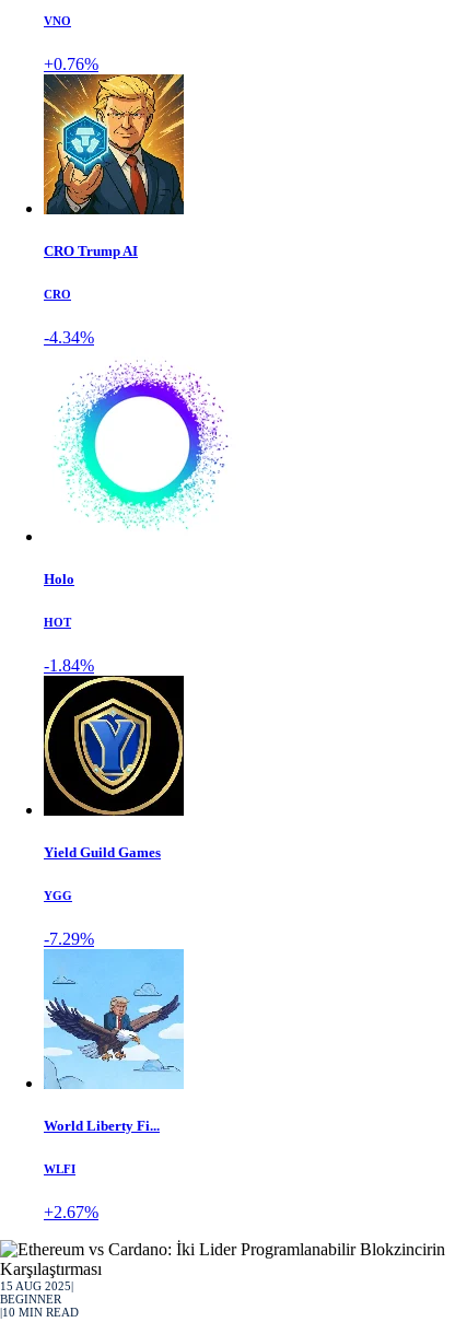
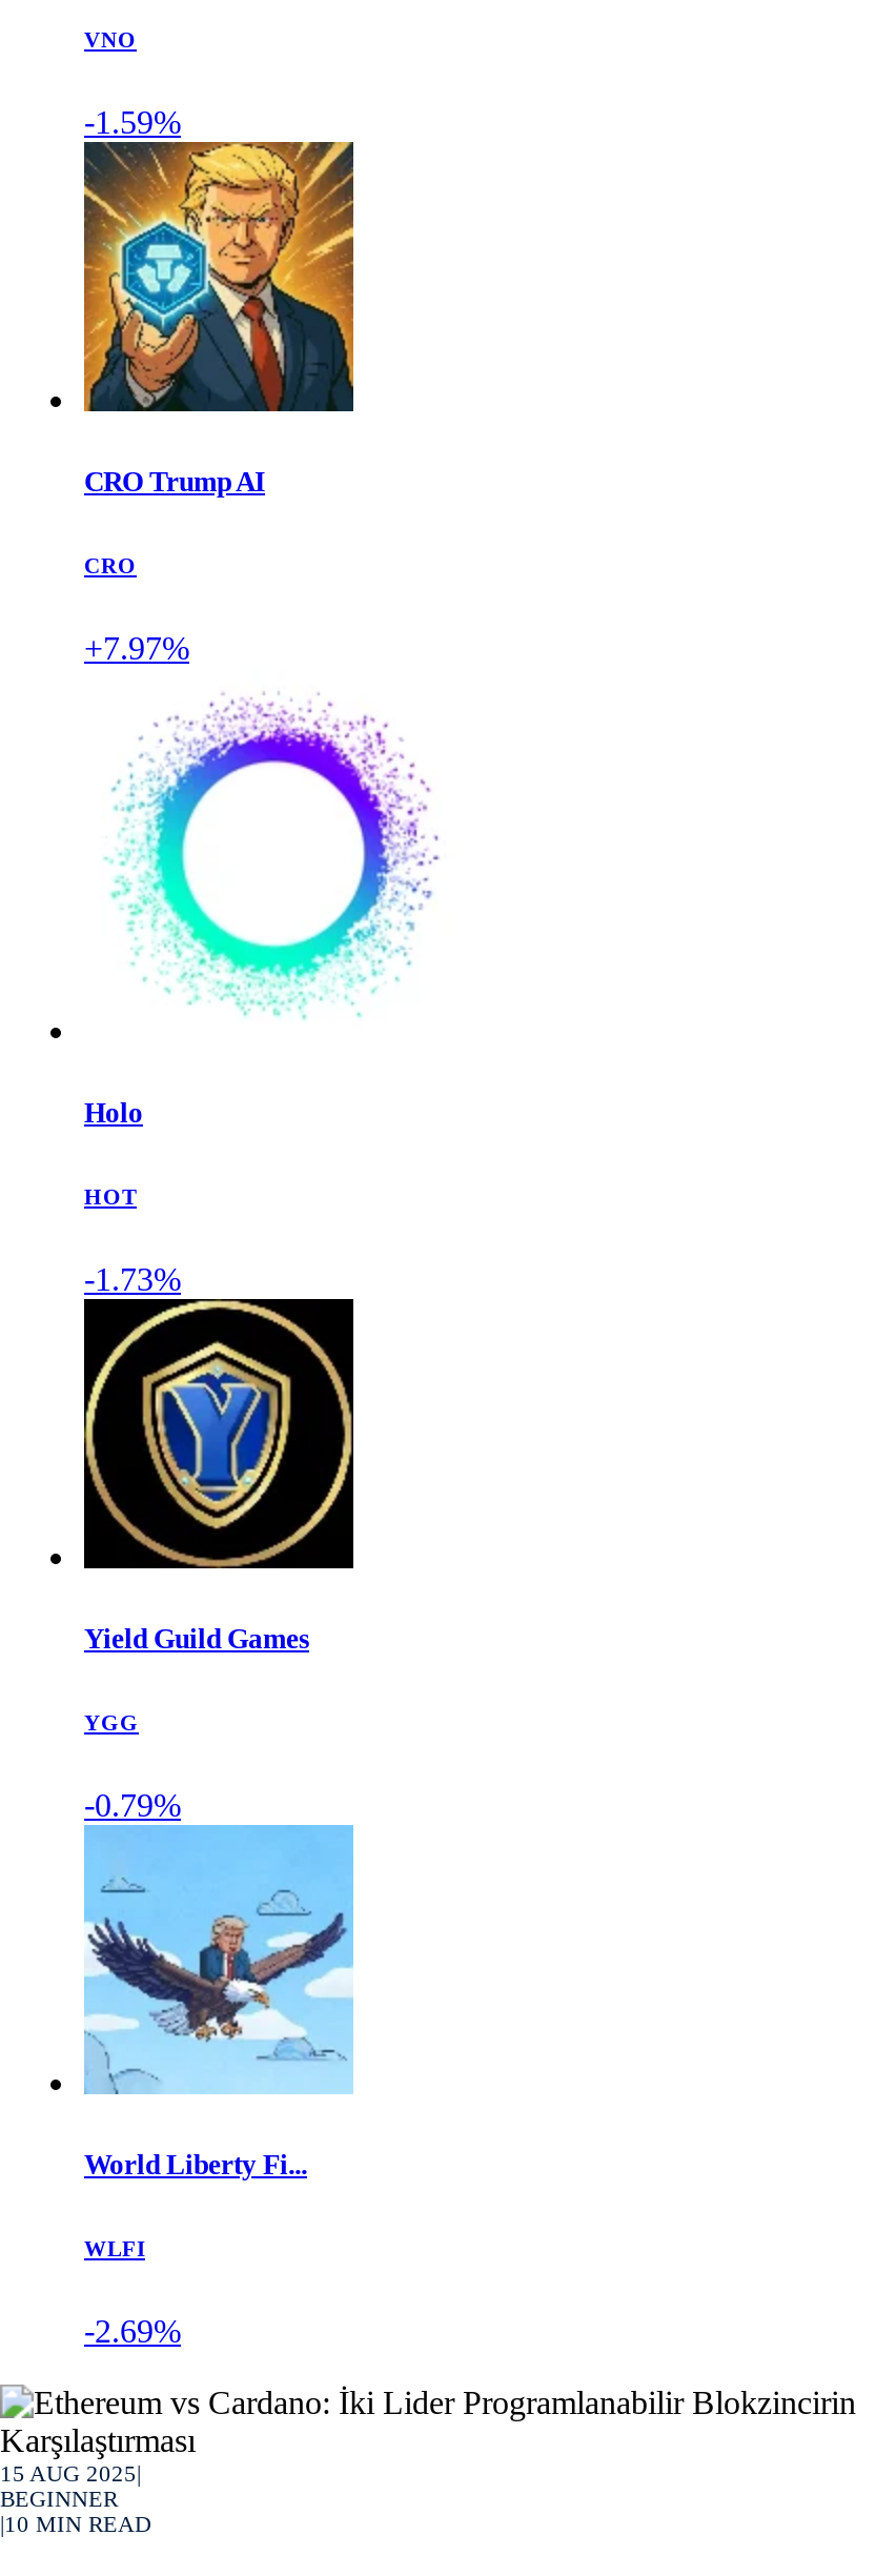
[44,55,98,73] +0.76% -> [84,104,181,140] -1.59%
[44,328,94,347] -4.34% -> [84,630,189,666] +7.97%
[44,656,94,675] -1.84% -> [84,1261,181,1297] -1.73%
[44,930,94,948] -7.29% -> [84,1788,181,1823] -0.79%
[44,1203,98,1222] +2.67% -> [84,2314,181,2349] -2.69%

